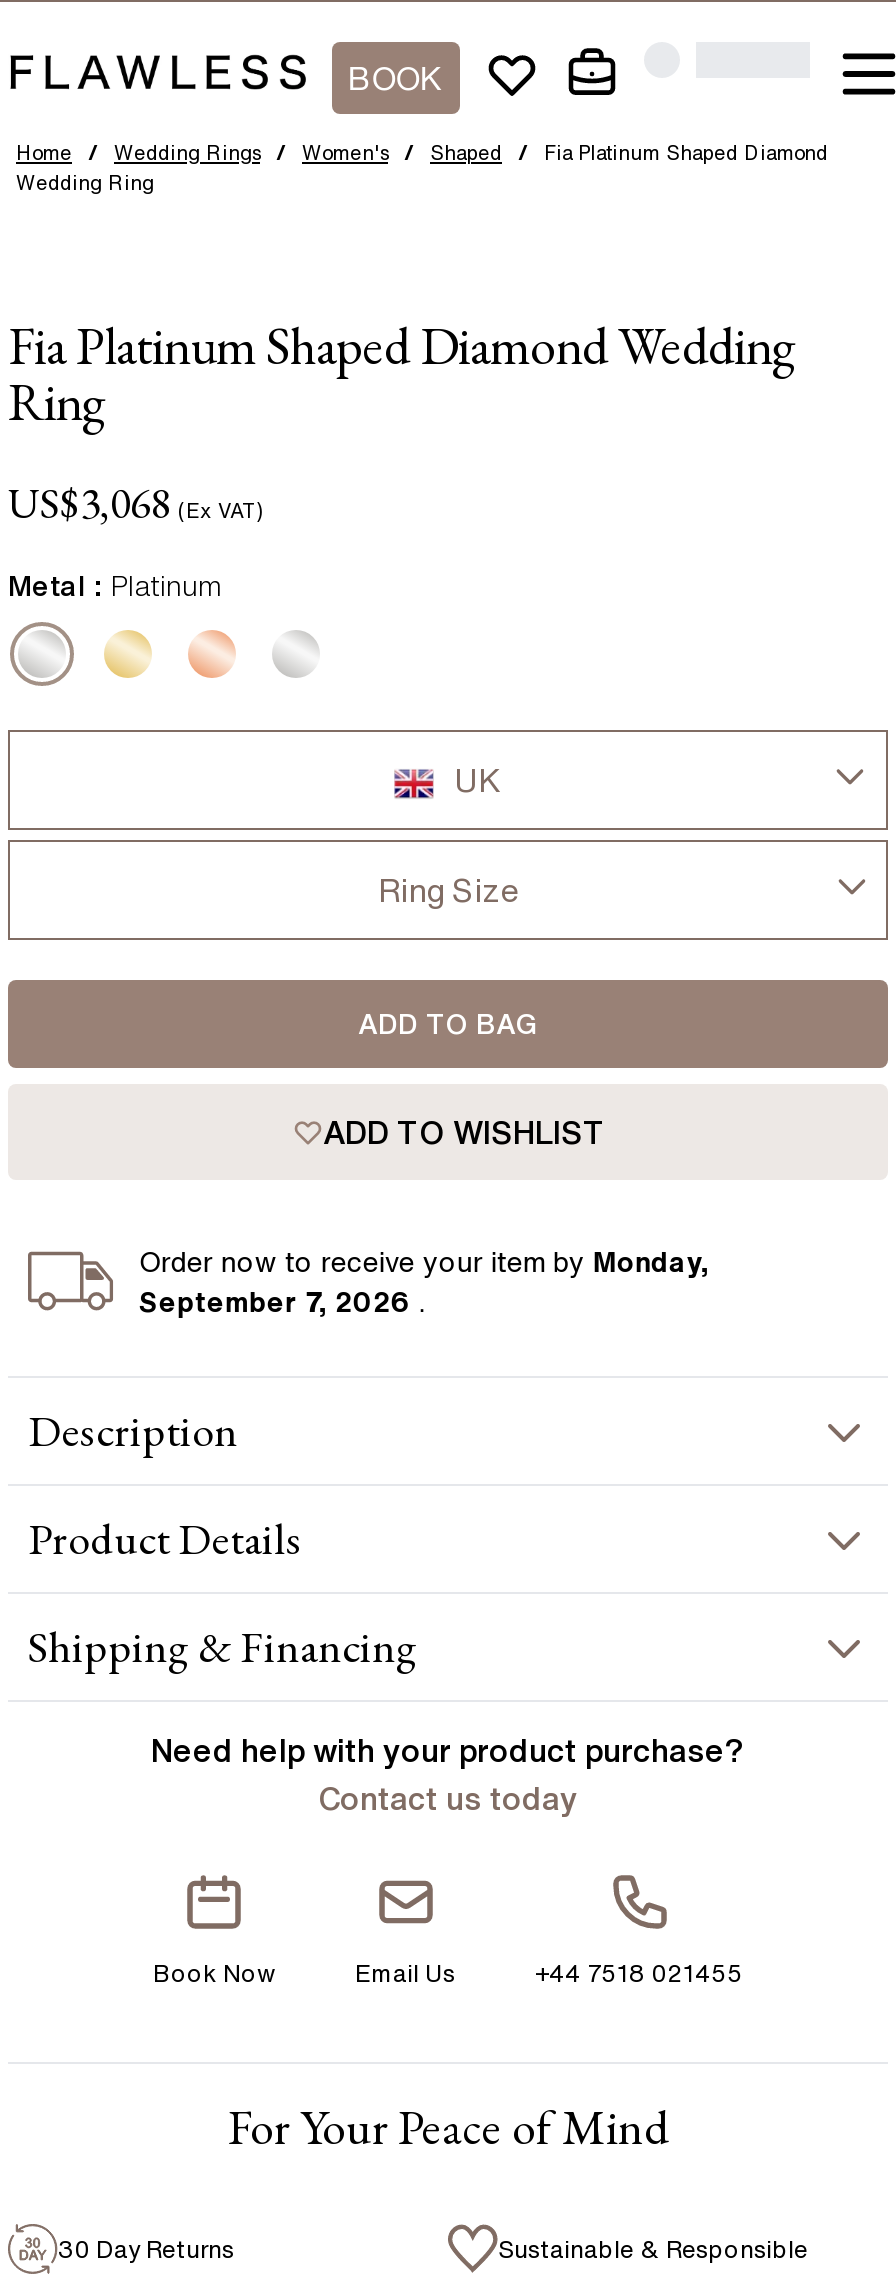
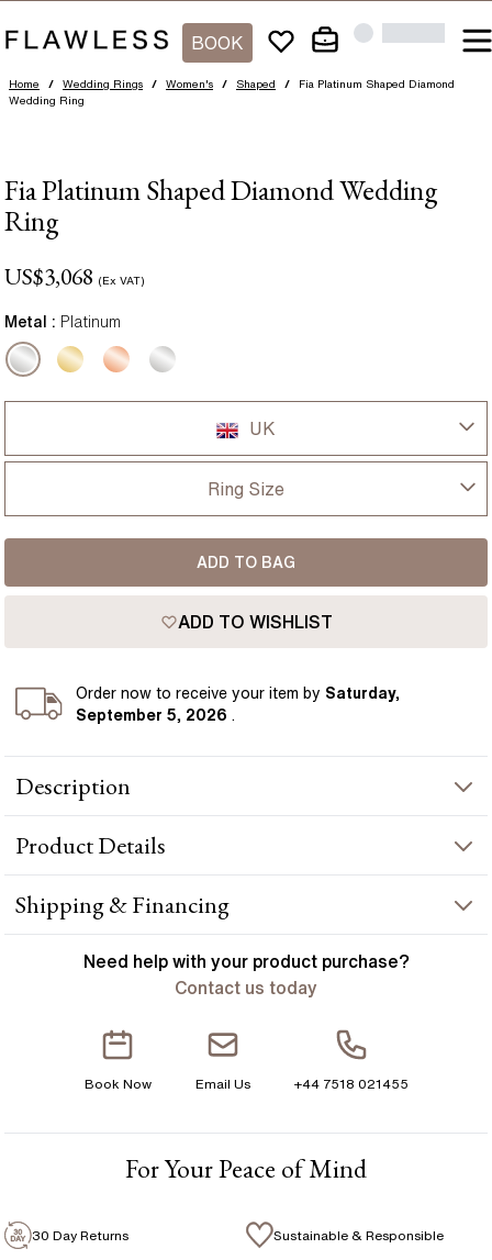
[139,1248,709,1276] Order now to receive your item by Monday, -> [76,685,400,701] Order now to receive your item by Saturday,
[139,1288,425,1316] September 7, 2026 . -> [76,707,235,723] September 5, 2026 .

